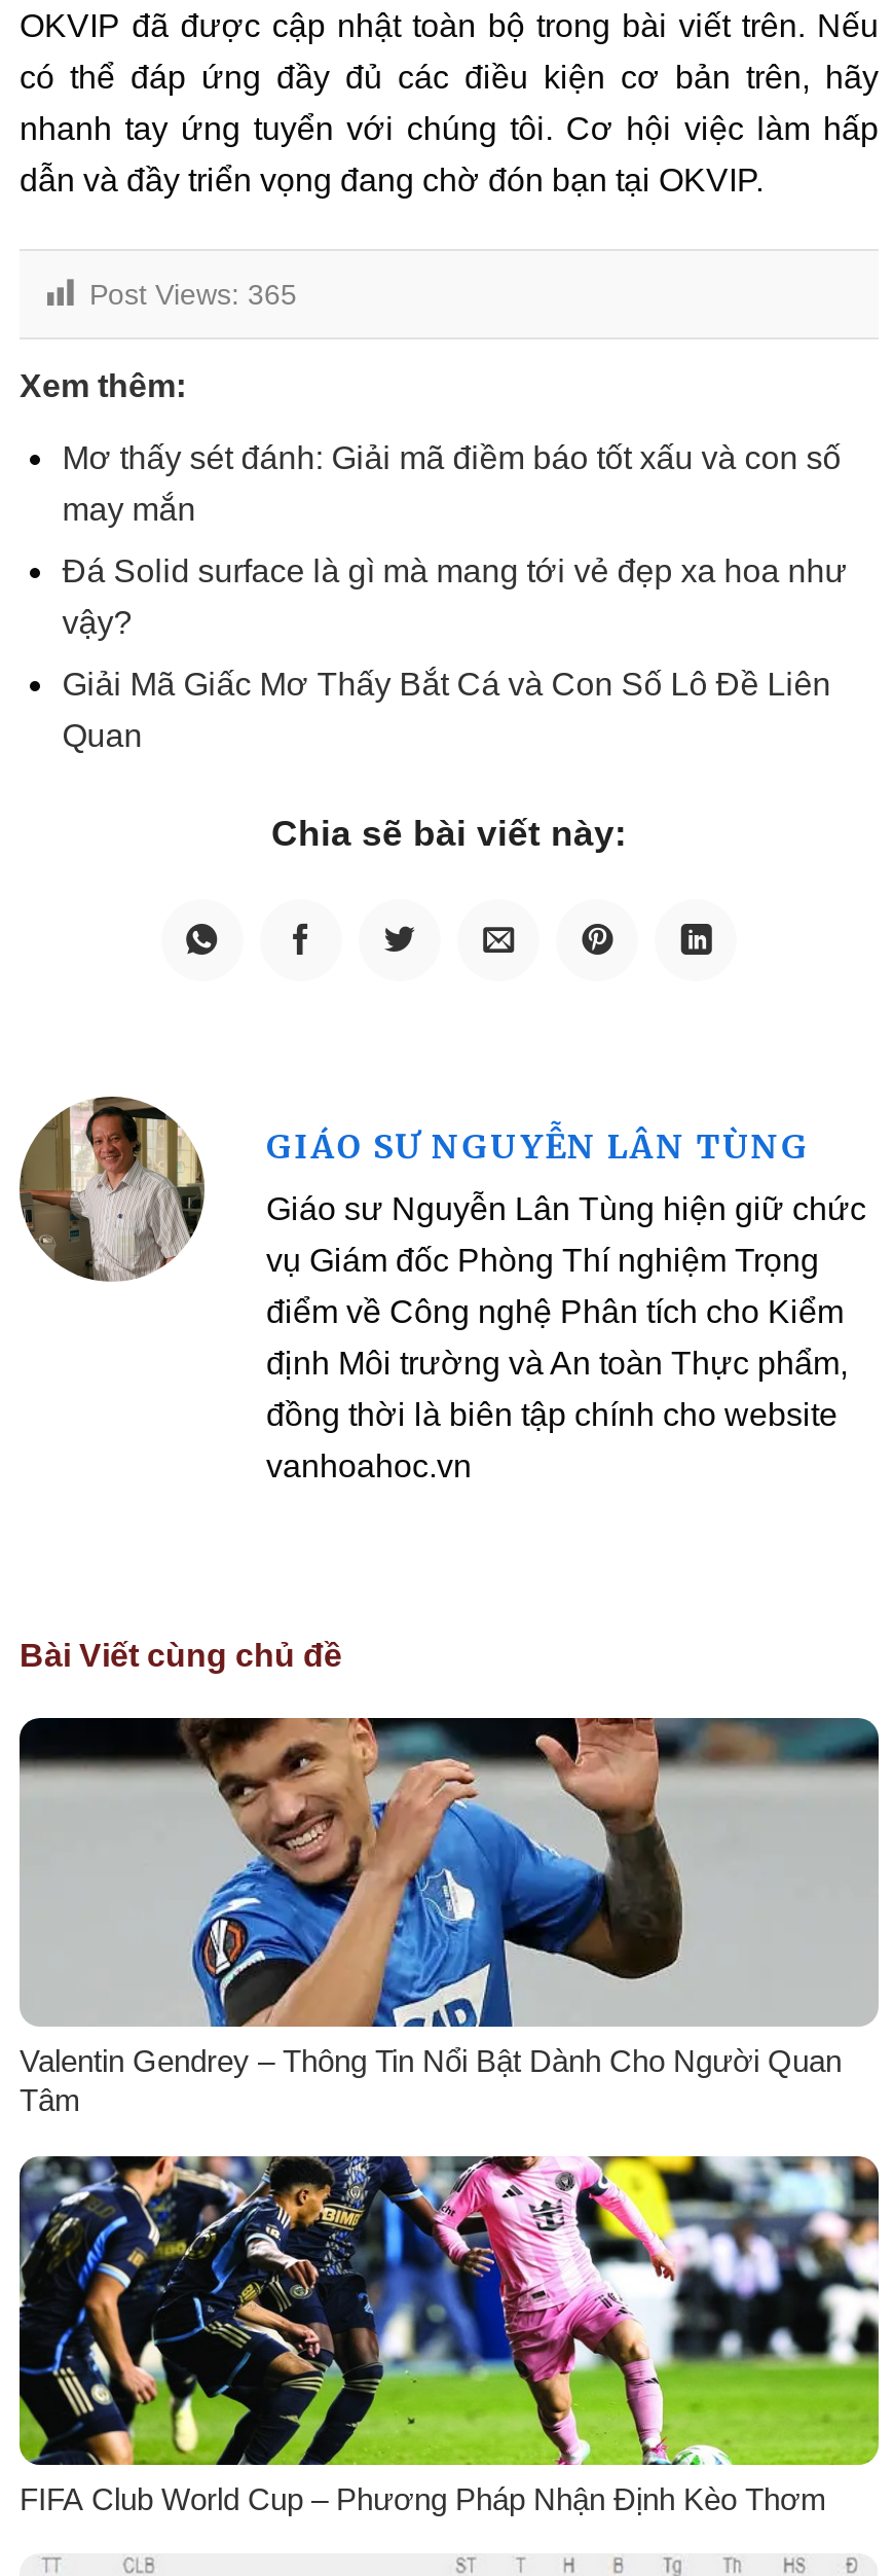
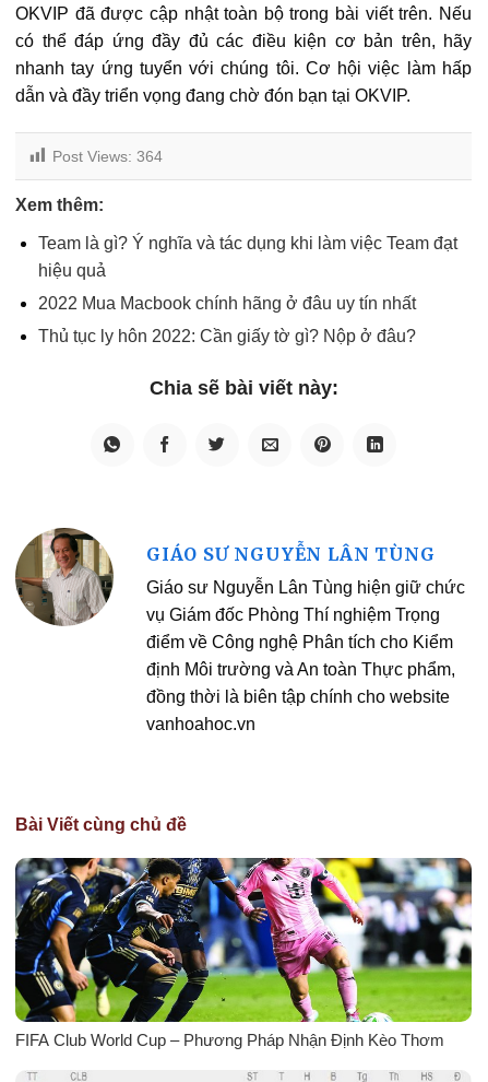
[89,278,297,310] Post Views: 365 -> [52,147,163,165] Post Views: 364
[62,441,847,753] Mơ thấy sét đánh: Giải mã điềm báo tốt xấu và con số | may mắn | Đá Solid surface là gì mà mang tới vẻ đẹp xa hoa như | vậy? | Giải Mã Giấc Mơ Thấy Bắt Cá và Con Số Lô Đề Liên | Quan -> [38,234,457,346] Team là gì? Ý nghĩa và tác dụng khi làm việc Team đạt | hiệu quả | 2022 Mua Macbook chính hãng ở đâu uy tín nhất | Thủ tục ly hôn 2022: Cần giấy tờ gì? Nộp ở đâu?
[20,1716,879,2118] [image] | Valentin Gendrey – Thông Tin Nổi Bật Dành Cho Người Quan | Tâm -> none

